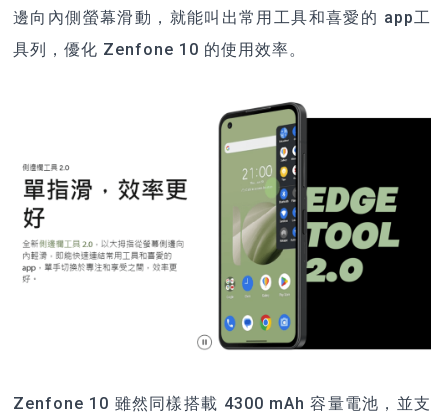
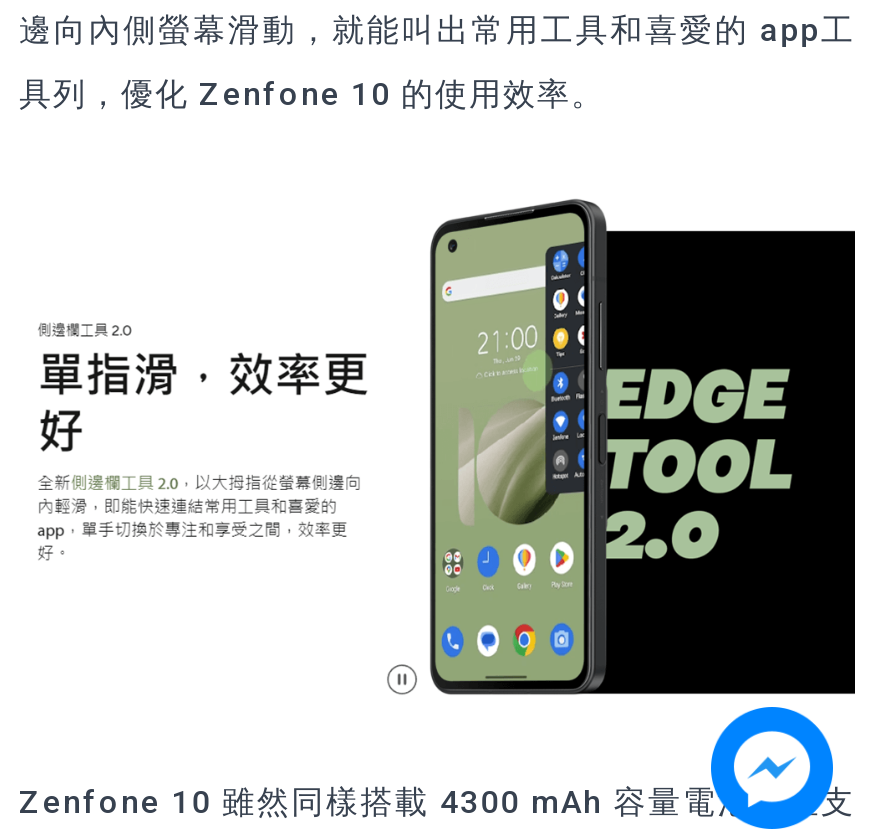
none -> [709,705,835,777] [image]

